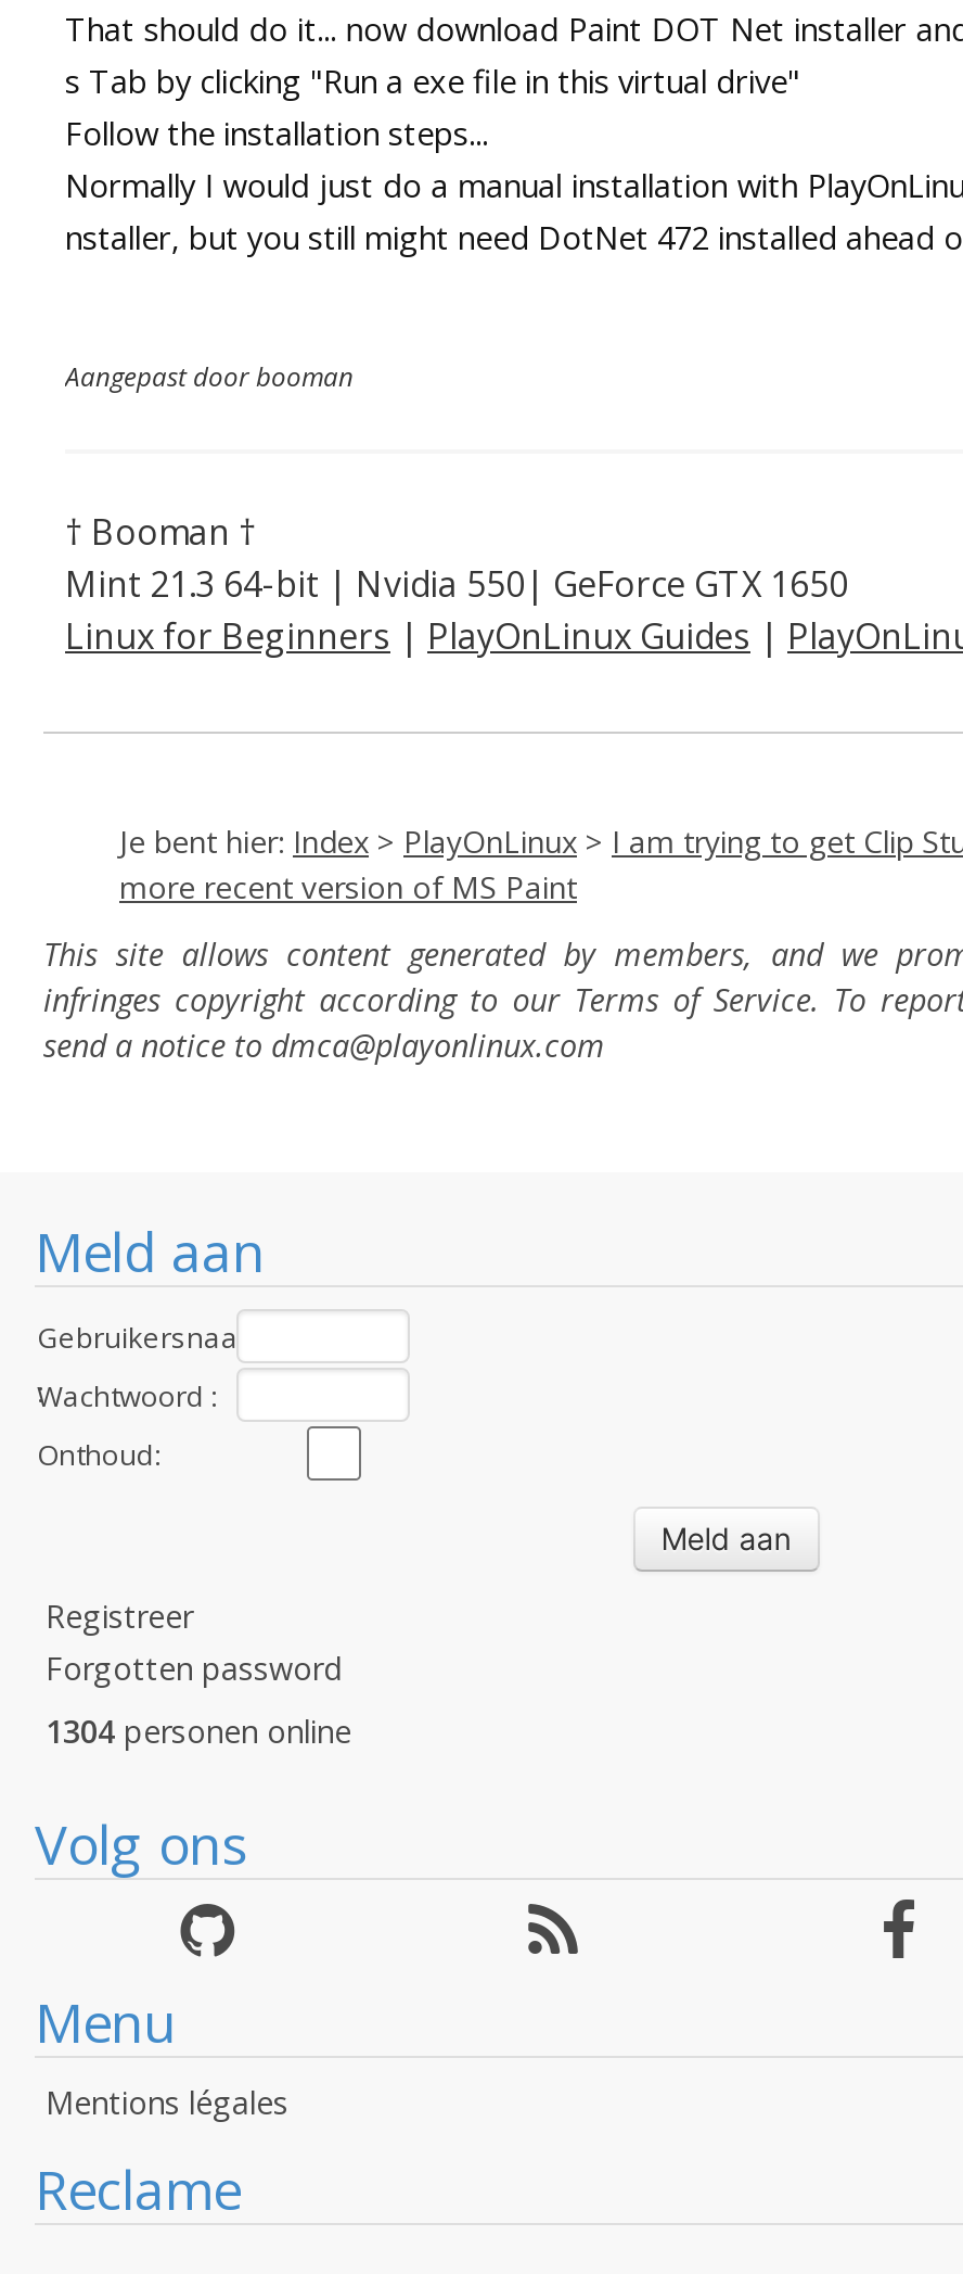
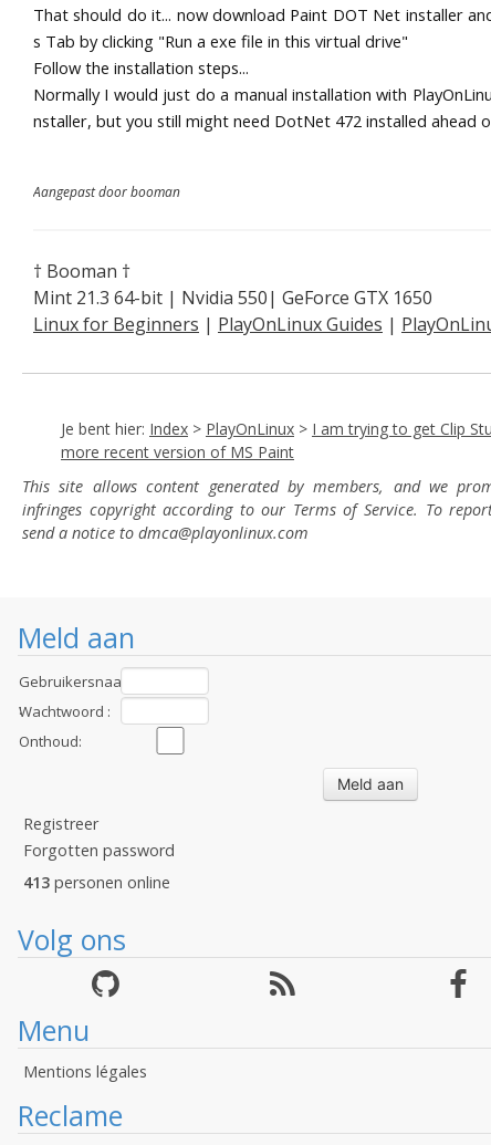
[46,1711,351,1752] 1304 personen online -> [23,872,170,893] 413 personen online

